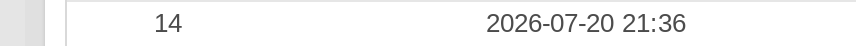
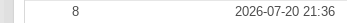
[154,8,182,38] 14 -> [72,4,79,19] 8

